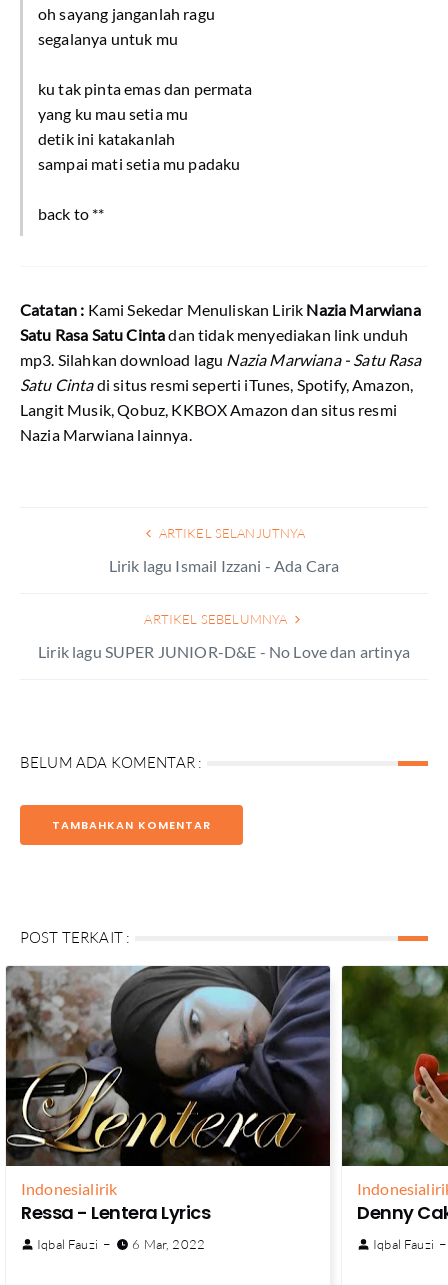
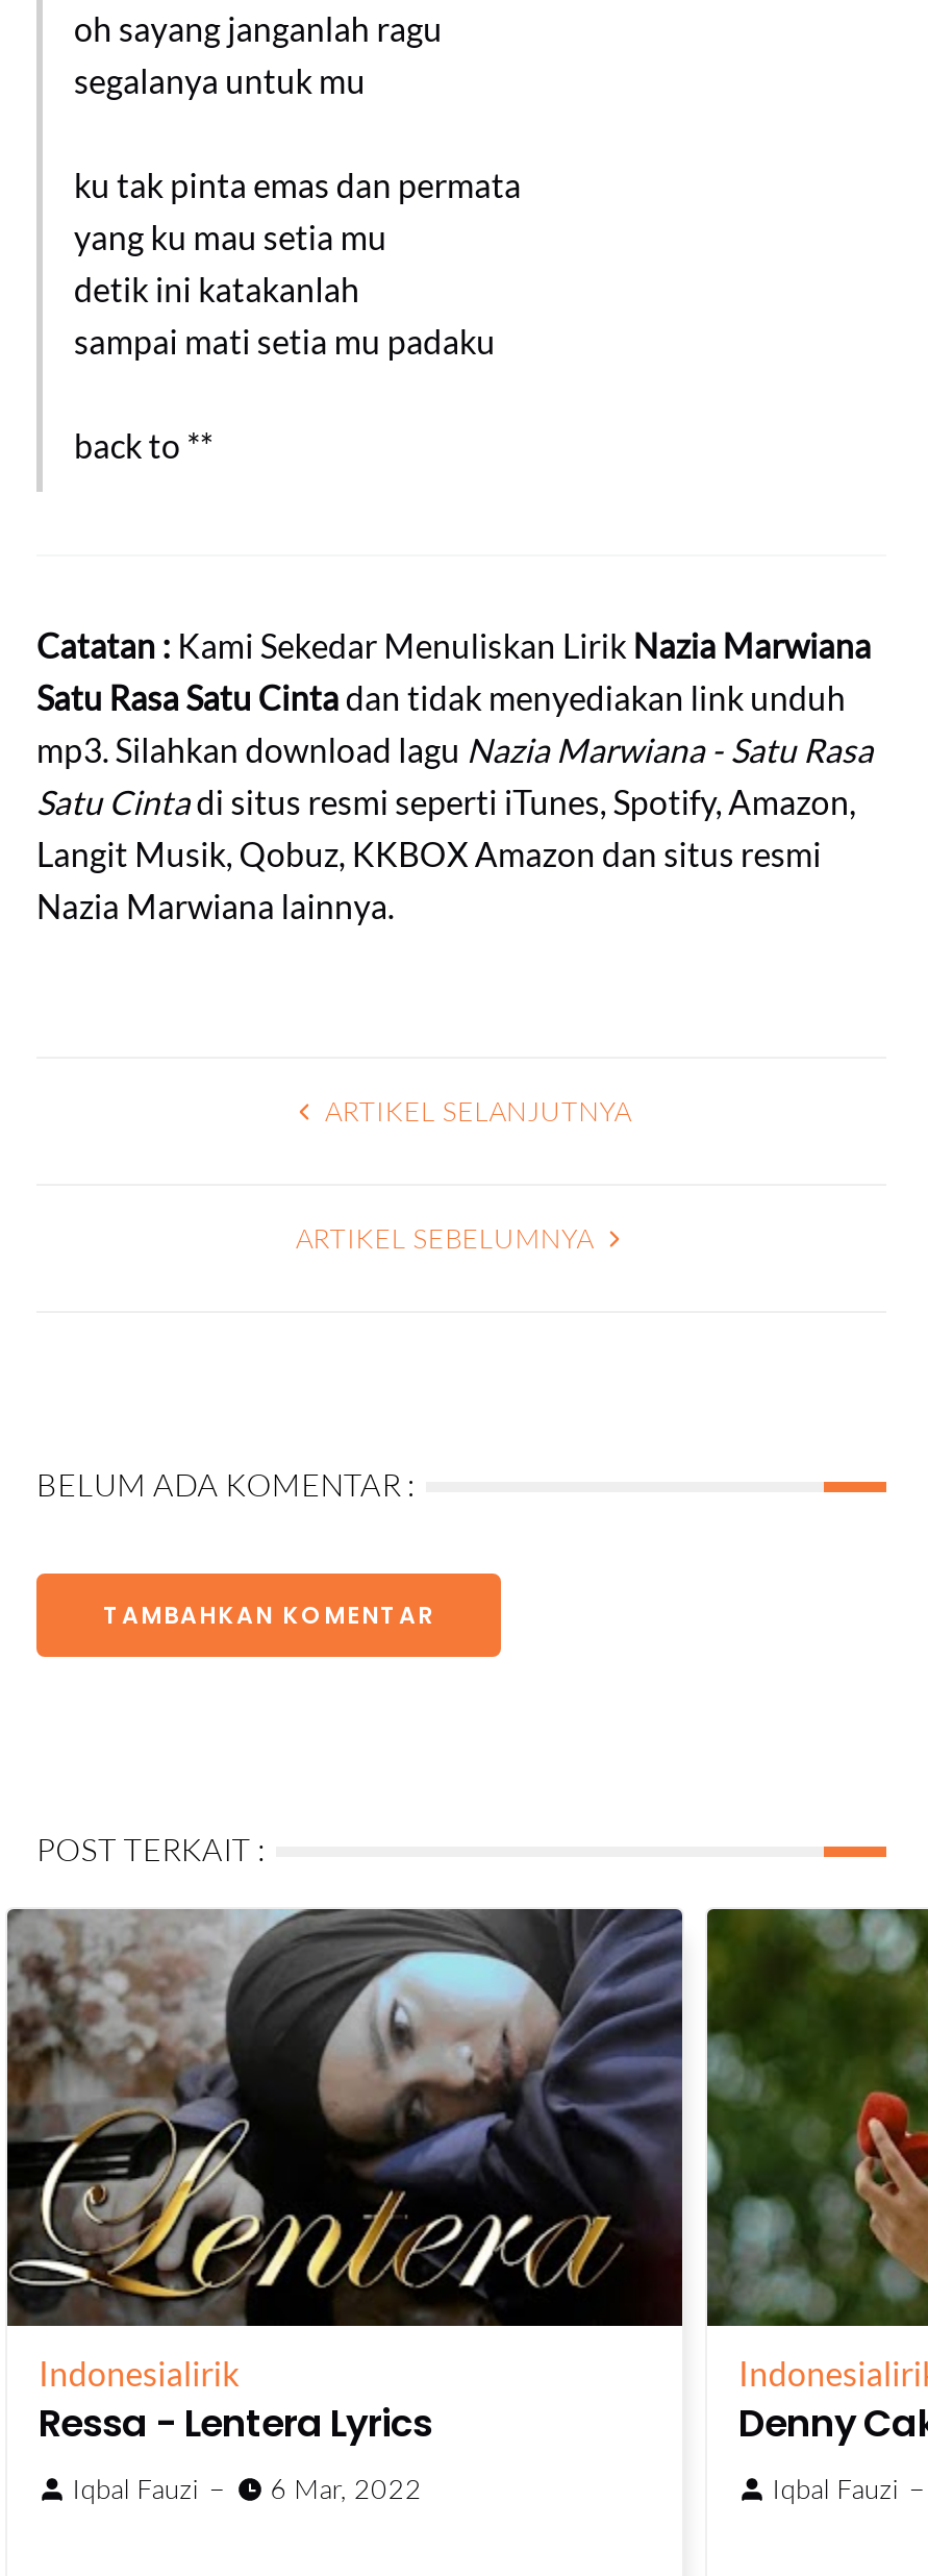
[109,556,339,575] Lirik lagu Ismail Izzani - Ada Cara -> none
[38,642,410,661] Lirik lagu SUPER JUNIOR-D&E - No Love dan artinya -> none

